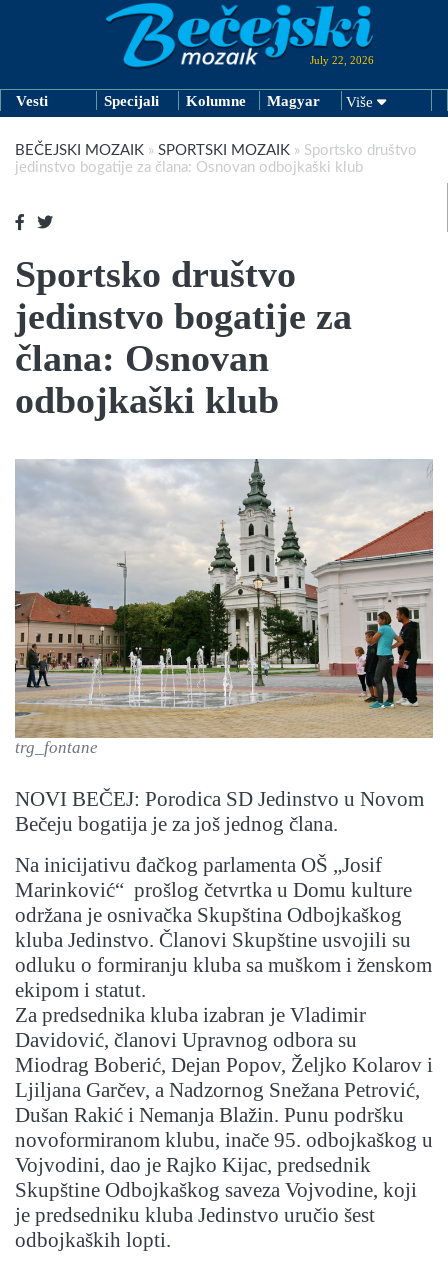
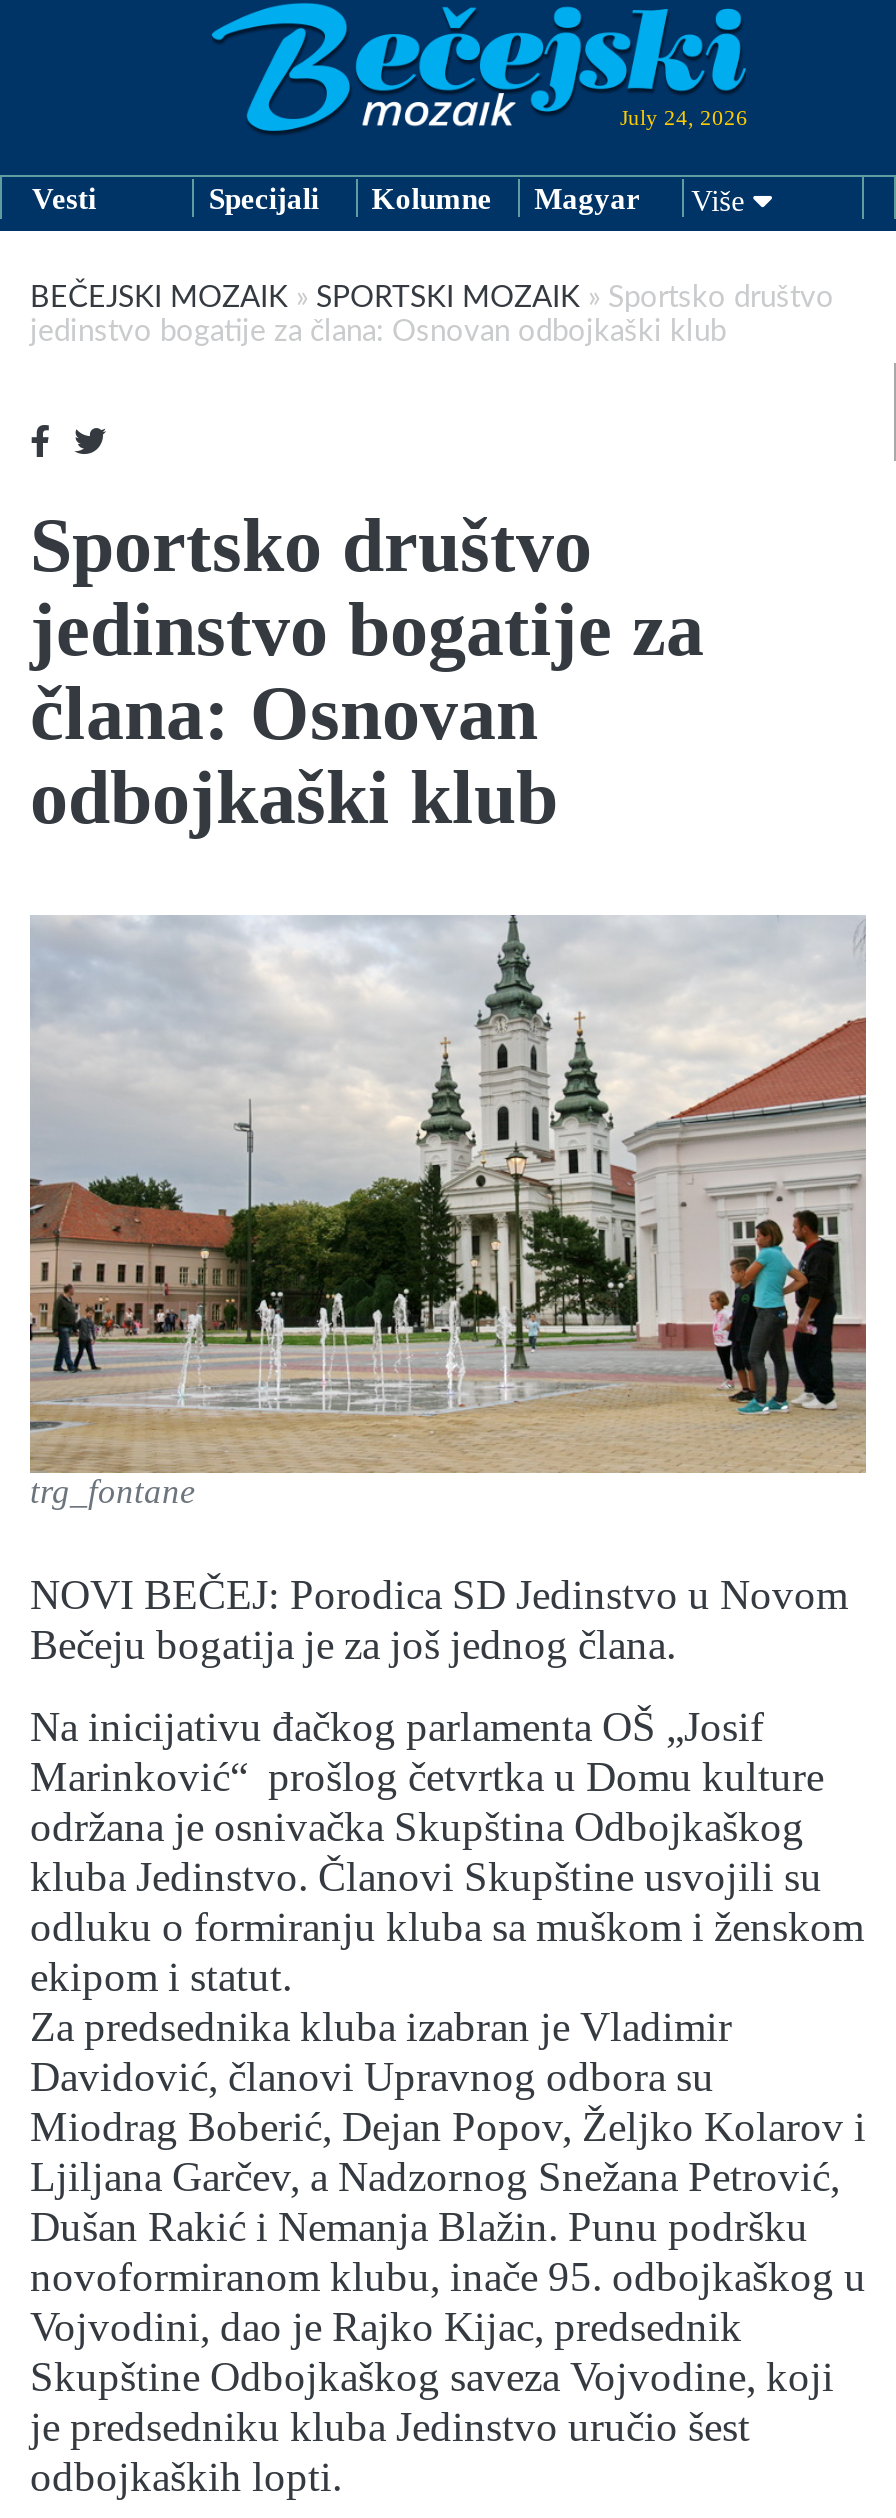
[310,54,374,66] July 22, 2026 -> [620,104,748,128] July 24, 2026

